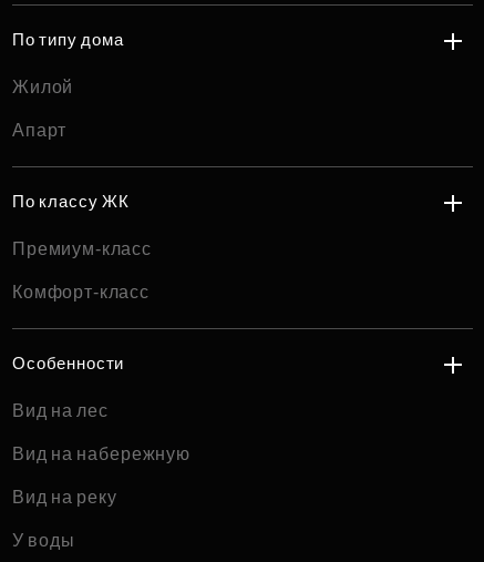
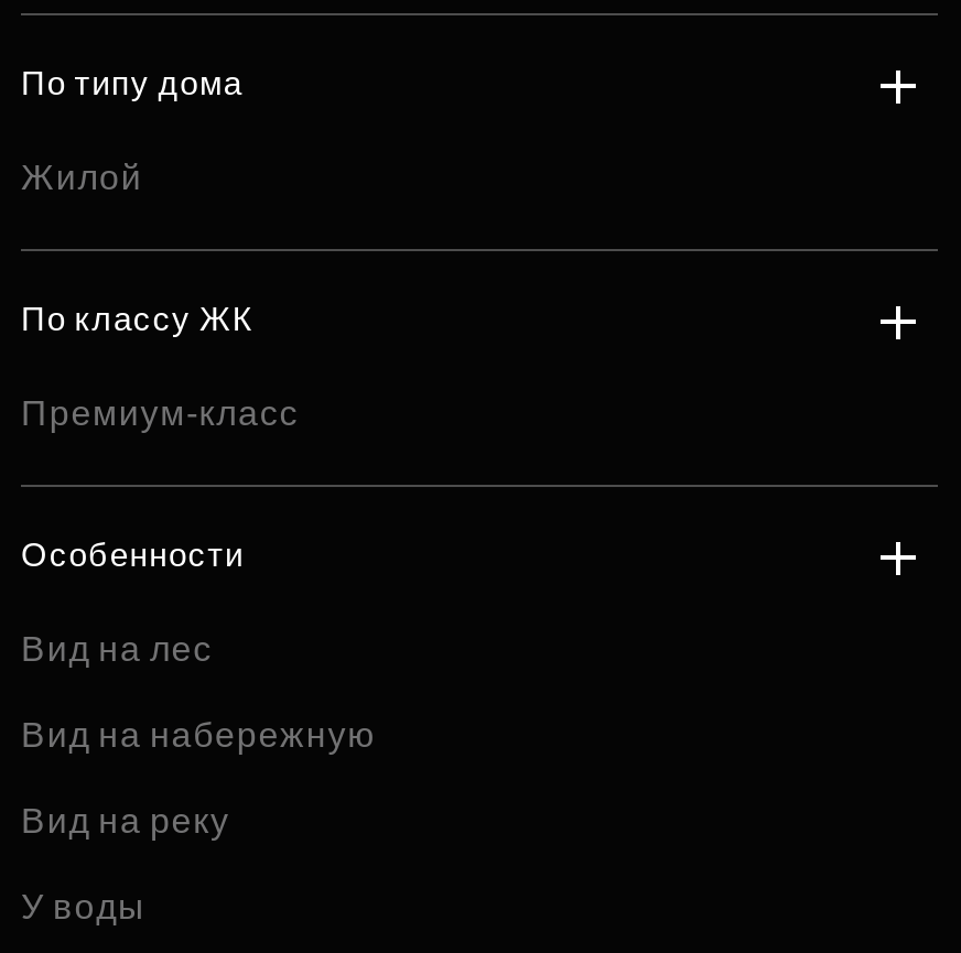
[12,121,67,140] Апарт -> none
[12,283,150,302] Комфорт-класс -> none

